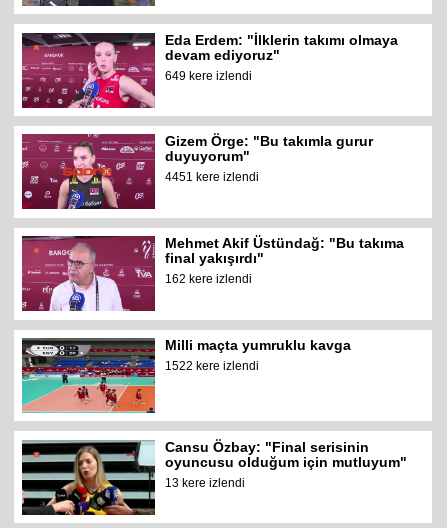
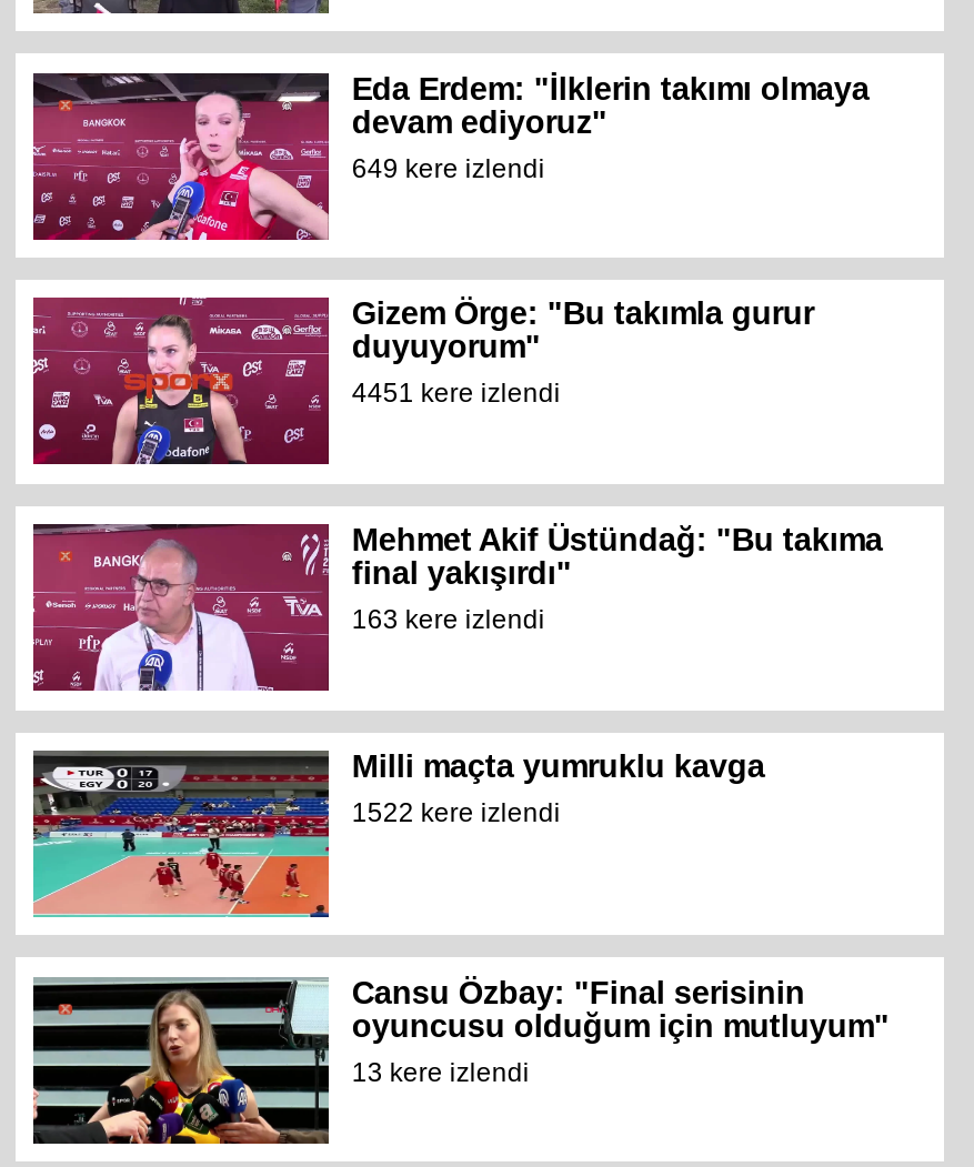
[165,272,252,286] 162 kere izlendi -> [352,604,545,636] 163 kere izlendi

